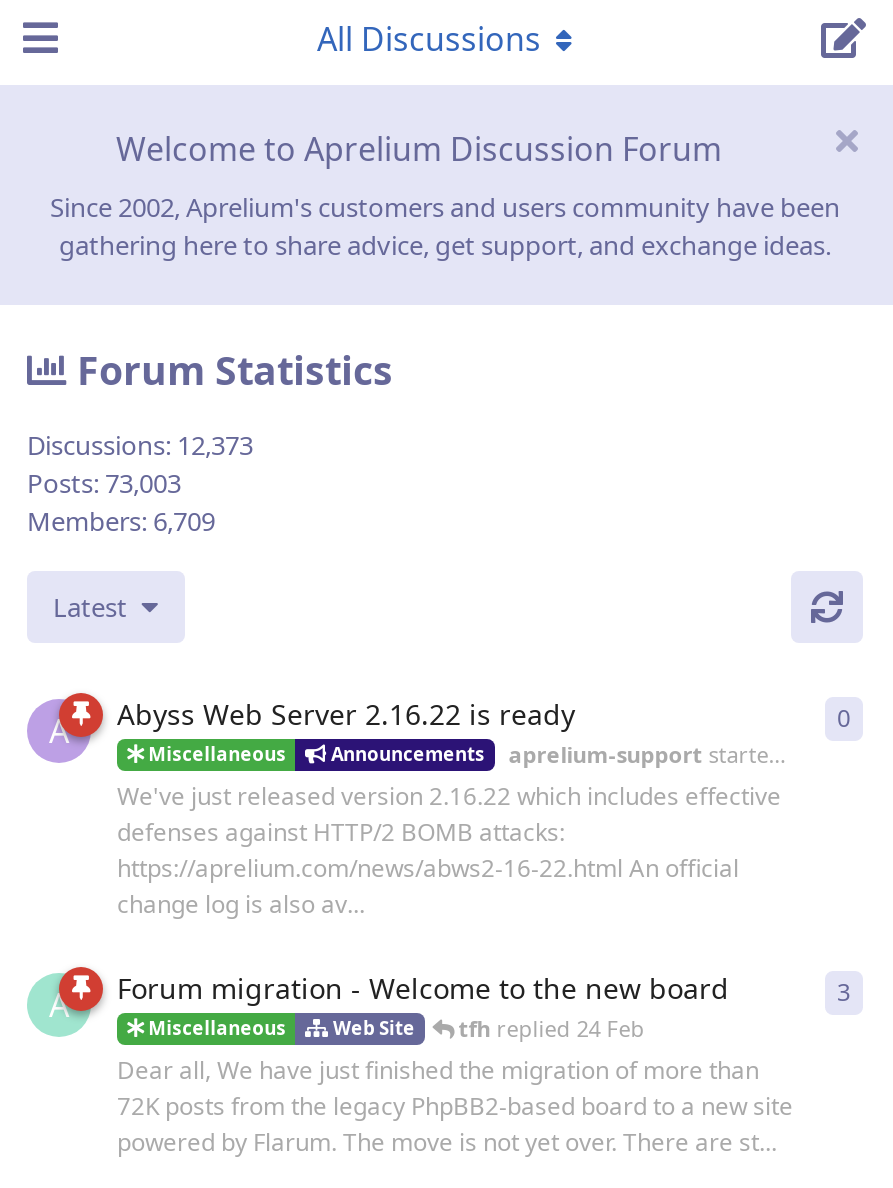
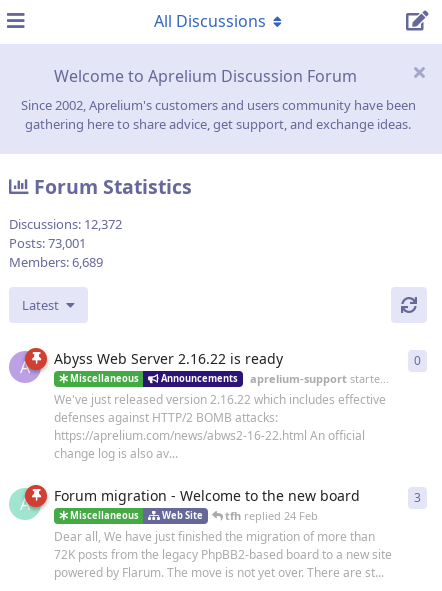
[27,427,253,463] Discussions: 12,373 -> [9,215,122,233] Discussions: 12,372
[27,465,181,501] Posts: 73,003 -> [9,234,86,252] Posts: 73,001
[27,503,215,539] Members: 6,709 -> [9,253,103,271] Members: 6,689

